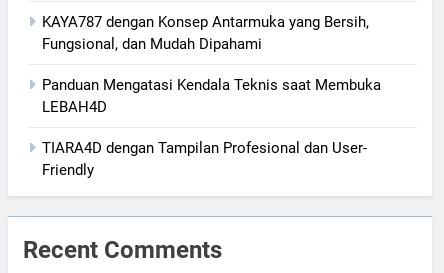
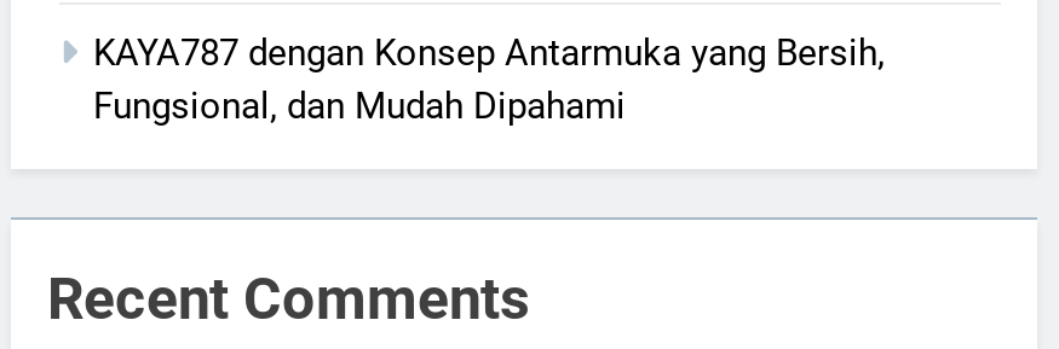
[42,76,381,179] Panduan Mengatasi Kendala Teknis saat Membuka | LEBAH4D | TIARA4D dengan Tampilan Profesional dan User- | Friendly -> none

